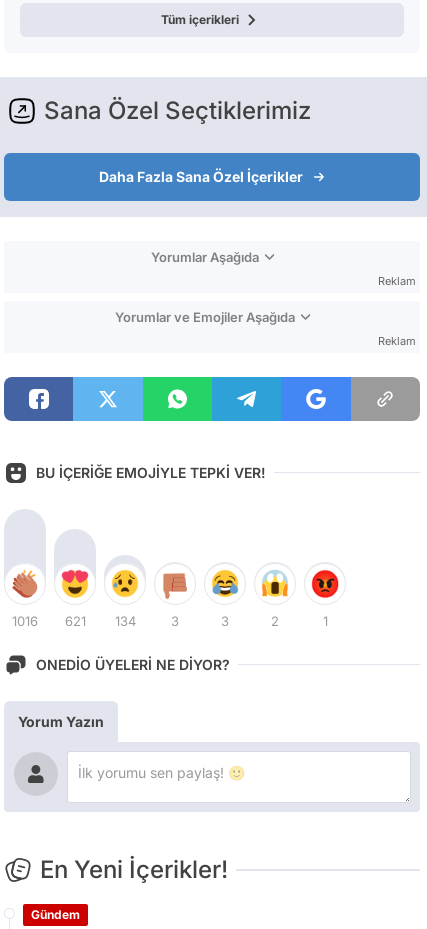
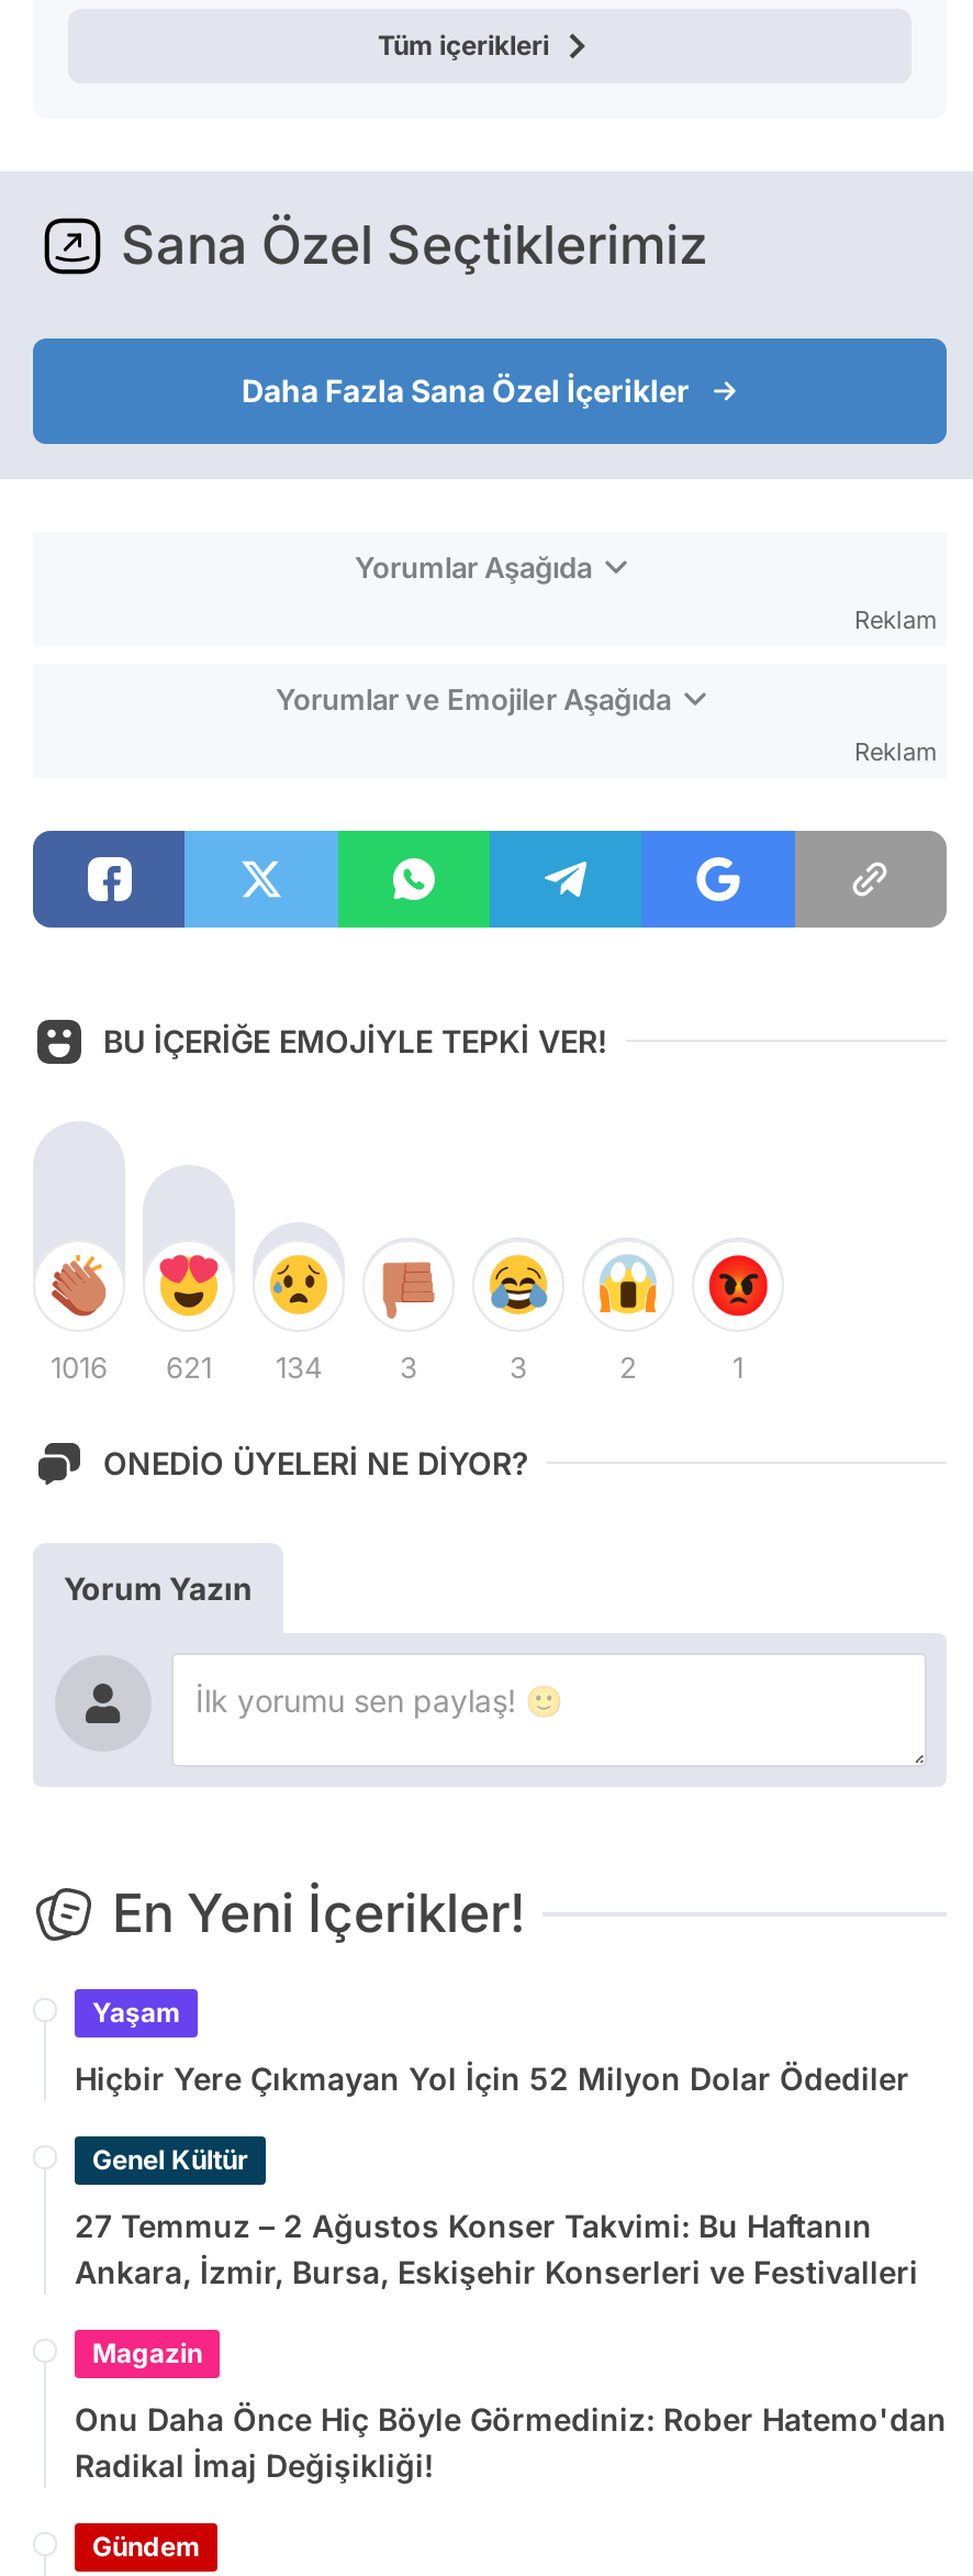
none -> [75,1995,947,2483] Yaşam | Hiçbir Yere Çıkmayan Yol İçin 52 Milyon Dolar Ödediler | Genel Kültür | 27 Temmuz – 2 Ağustos Konser Takvimi: Bu Haftanın | Ankara, İzmir, Bursa, Eskişehir Konserleri ve Festivalleri | Magazin | Onu Daha Önce Hiç Böyle Görmediniz: Rober Hatemo'dan | Radikal İmaj Değişikliği!

